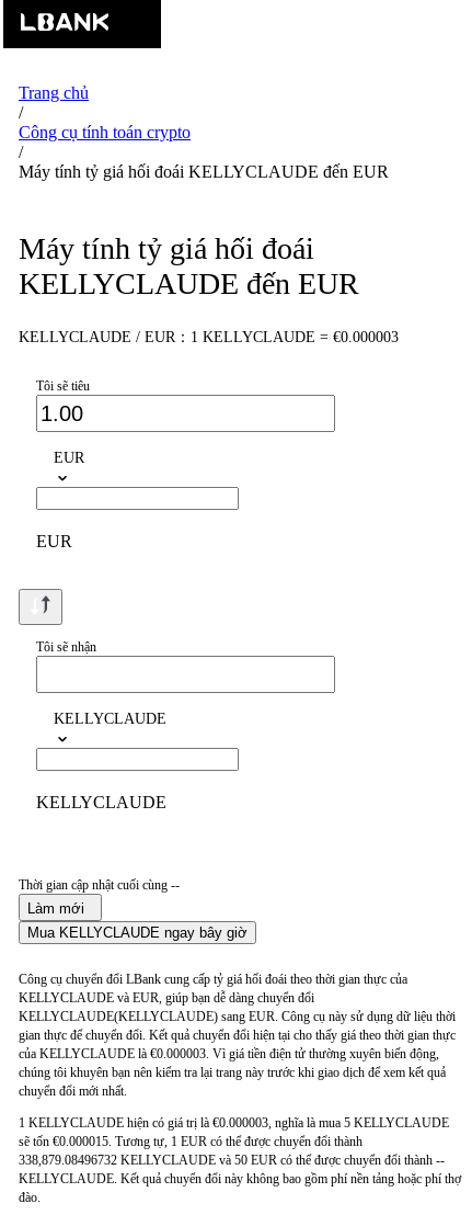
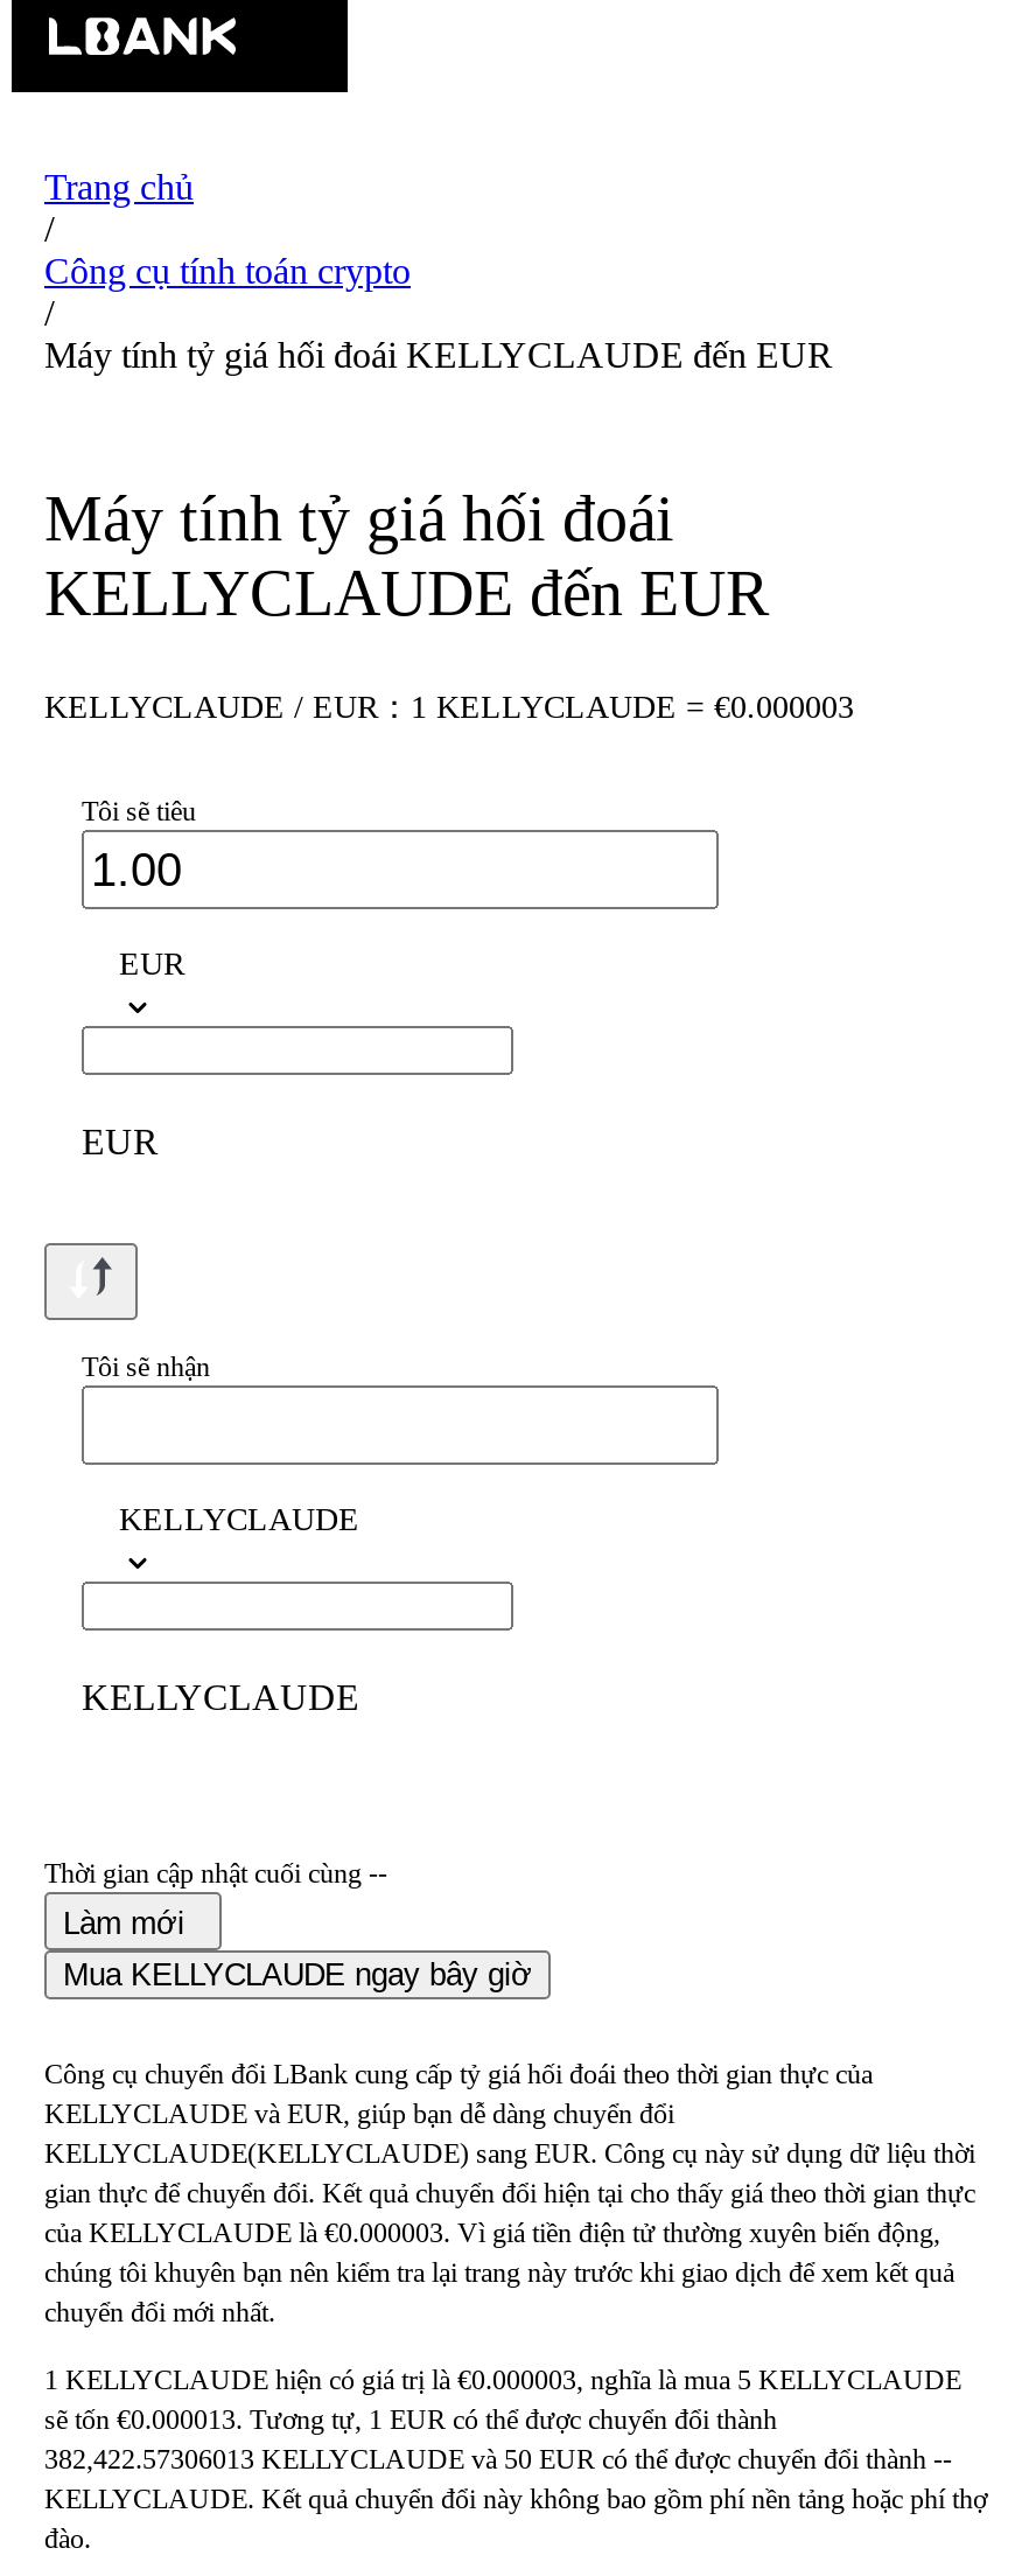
[19,1134,362,1150] sẽ tốn €0.000015. Tương tự, 1 EUR có thể được chuyển đổi thành -> [44,2404,777,2437] sẽ tốn €0.000013. Tương tự, 1 EUR có thể được chuyển đổi thành
[19,1153,445,1168] 338,879.08496732 KELLYCLAUDE và 50 EUR có thể được chuyển đổi thành -- -> [44,2444,952,2477] 382,422.57306013 KELLYCLAUDE và 50 EUR có thể được chuyển đổi thành --

